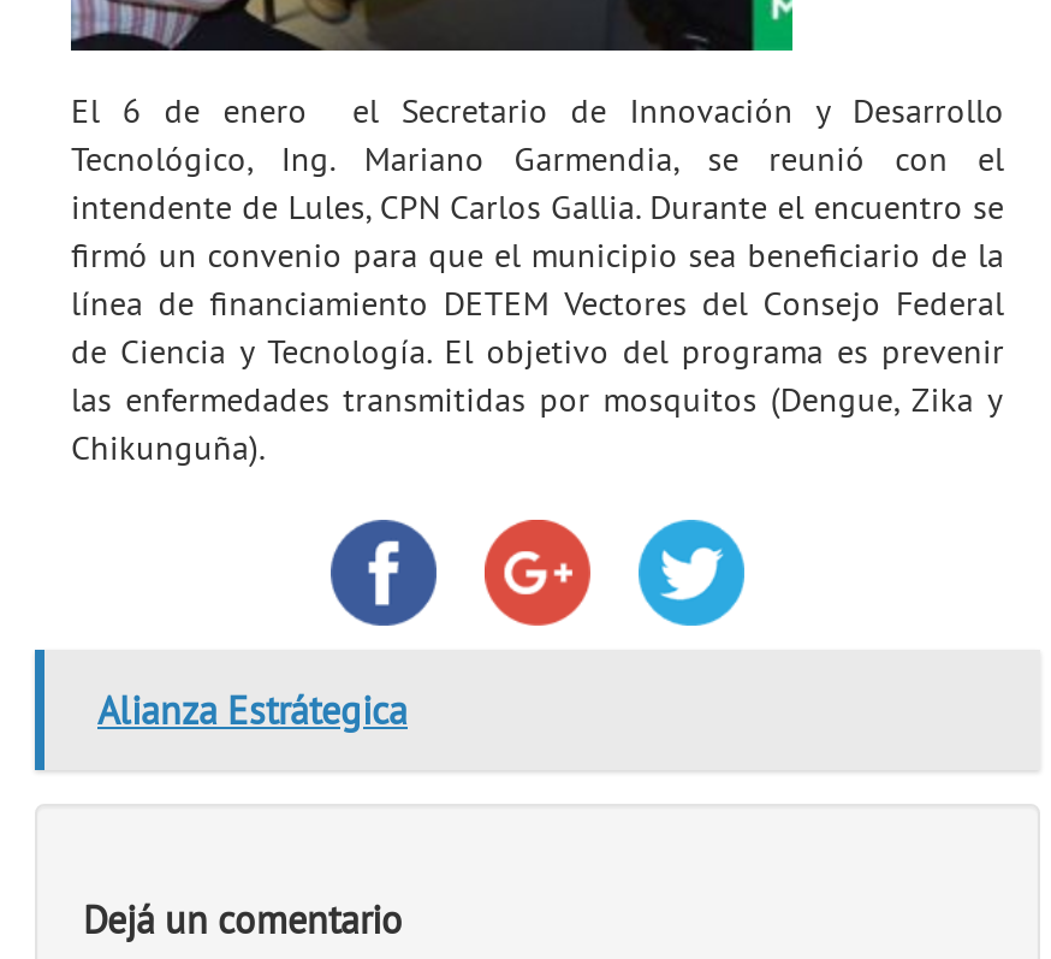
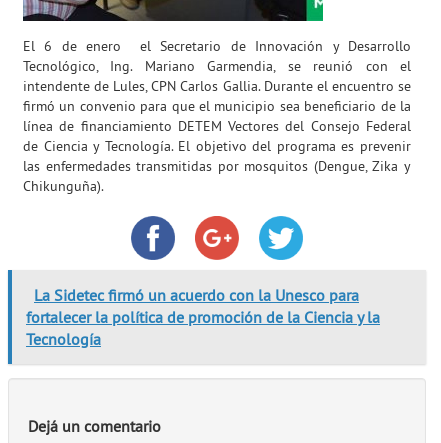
[97,686,408,734] Alianza Estrátegica -> [26,285,380,349] La Sidetec firmó un acuerdo con la Unesco para | fortalecer la política de promoción de la Ciencia y la | Tecnología

